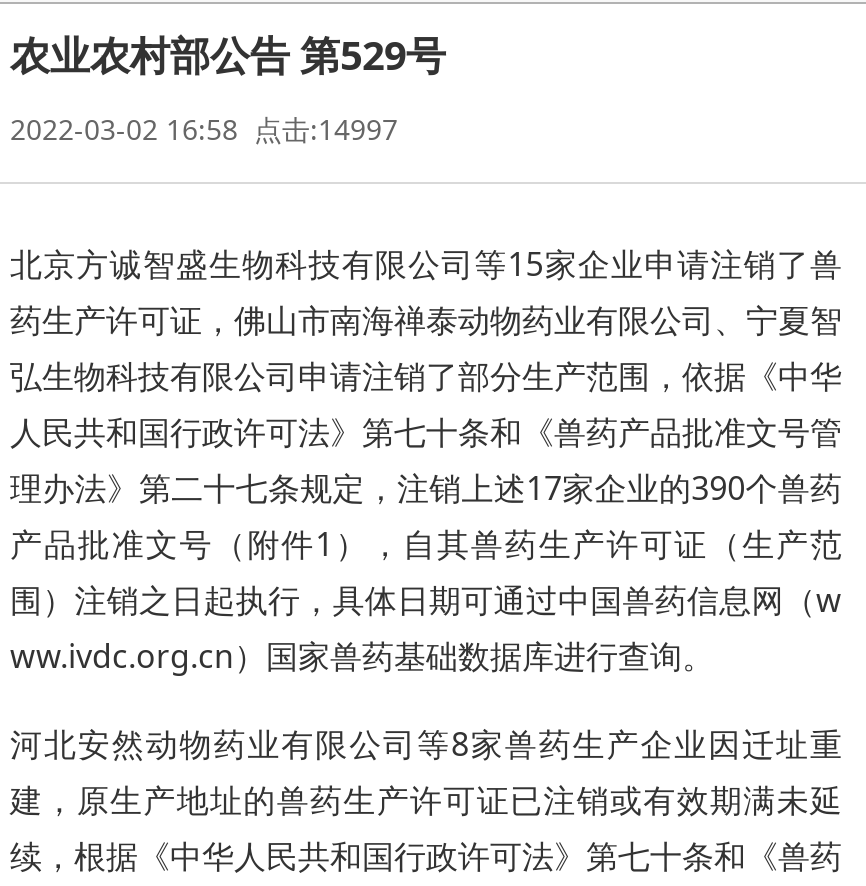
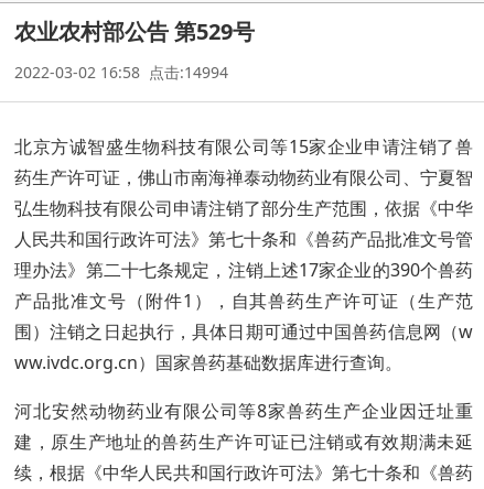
[10,110,398,148] 2022-03-02 16:58 点击:14997 -> [14,62,228,83] 2022-03-02 16:58 点击:14994

